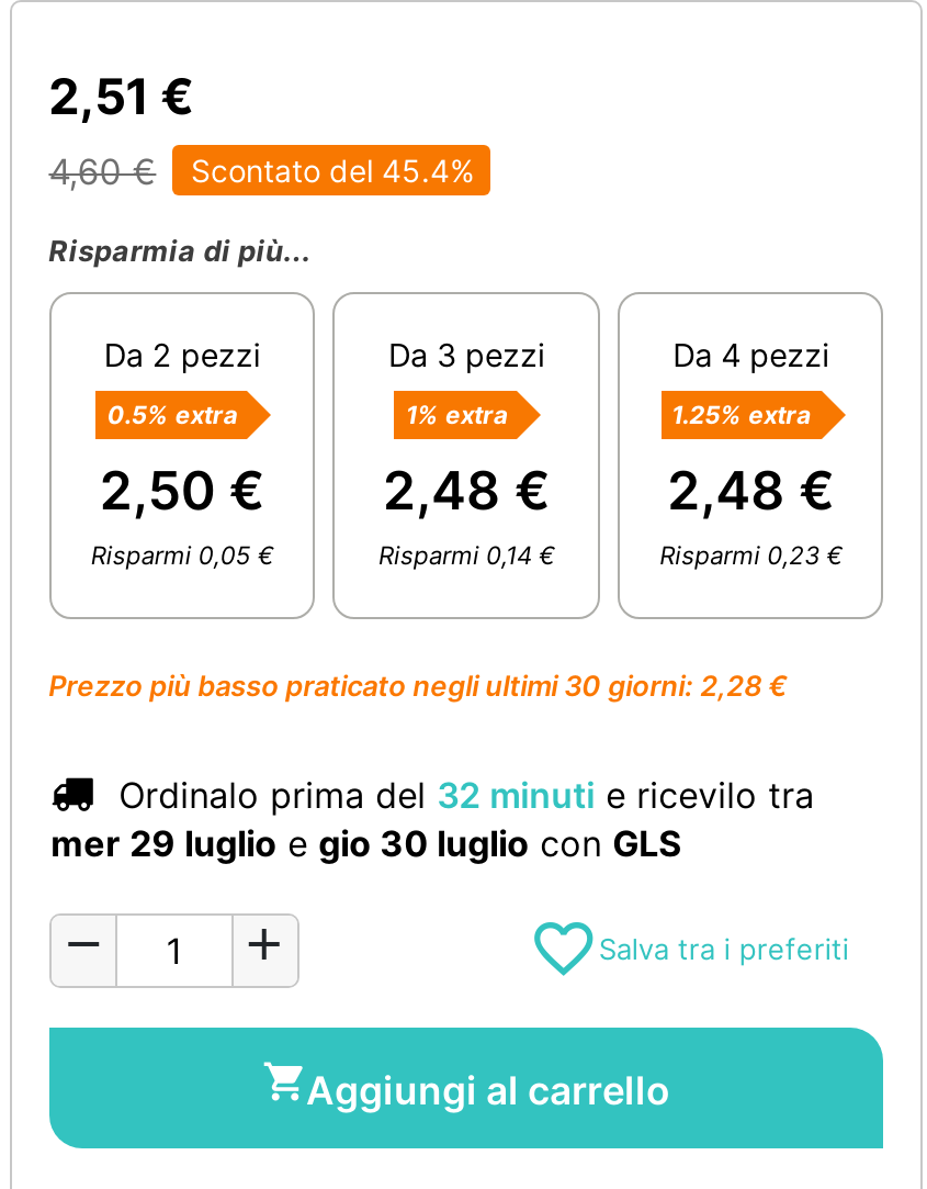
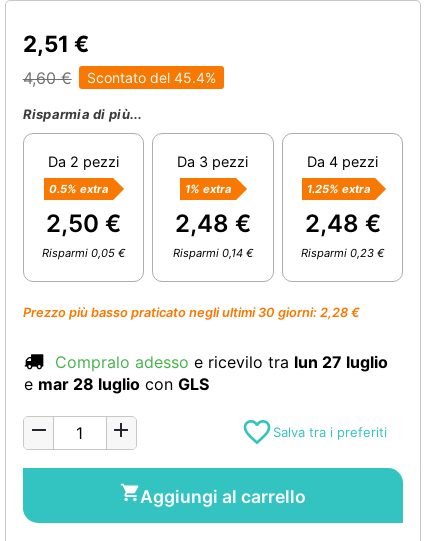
[51,774,814,866] Ordinalo prima del 32 minuti e ricevilo tra | mer 29 luglio e gio 30 luglio con GLS -> [24,352,388,394] Compralo adesso e ricevilo tra lun 27 luglio | e mar 28 luglio con GLS

